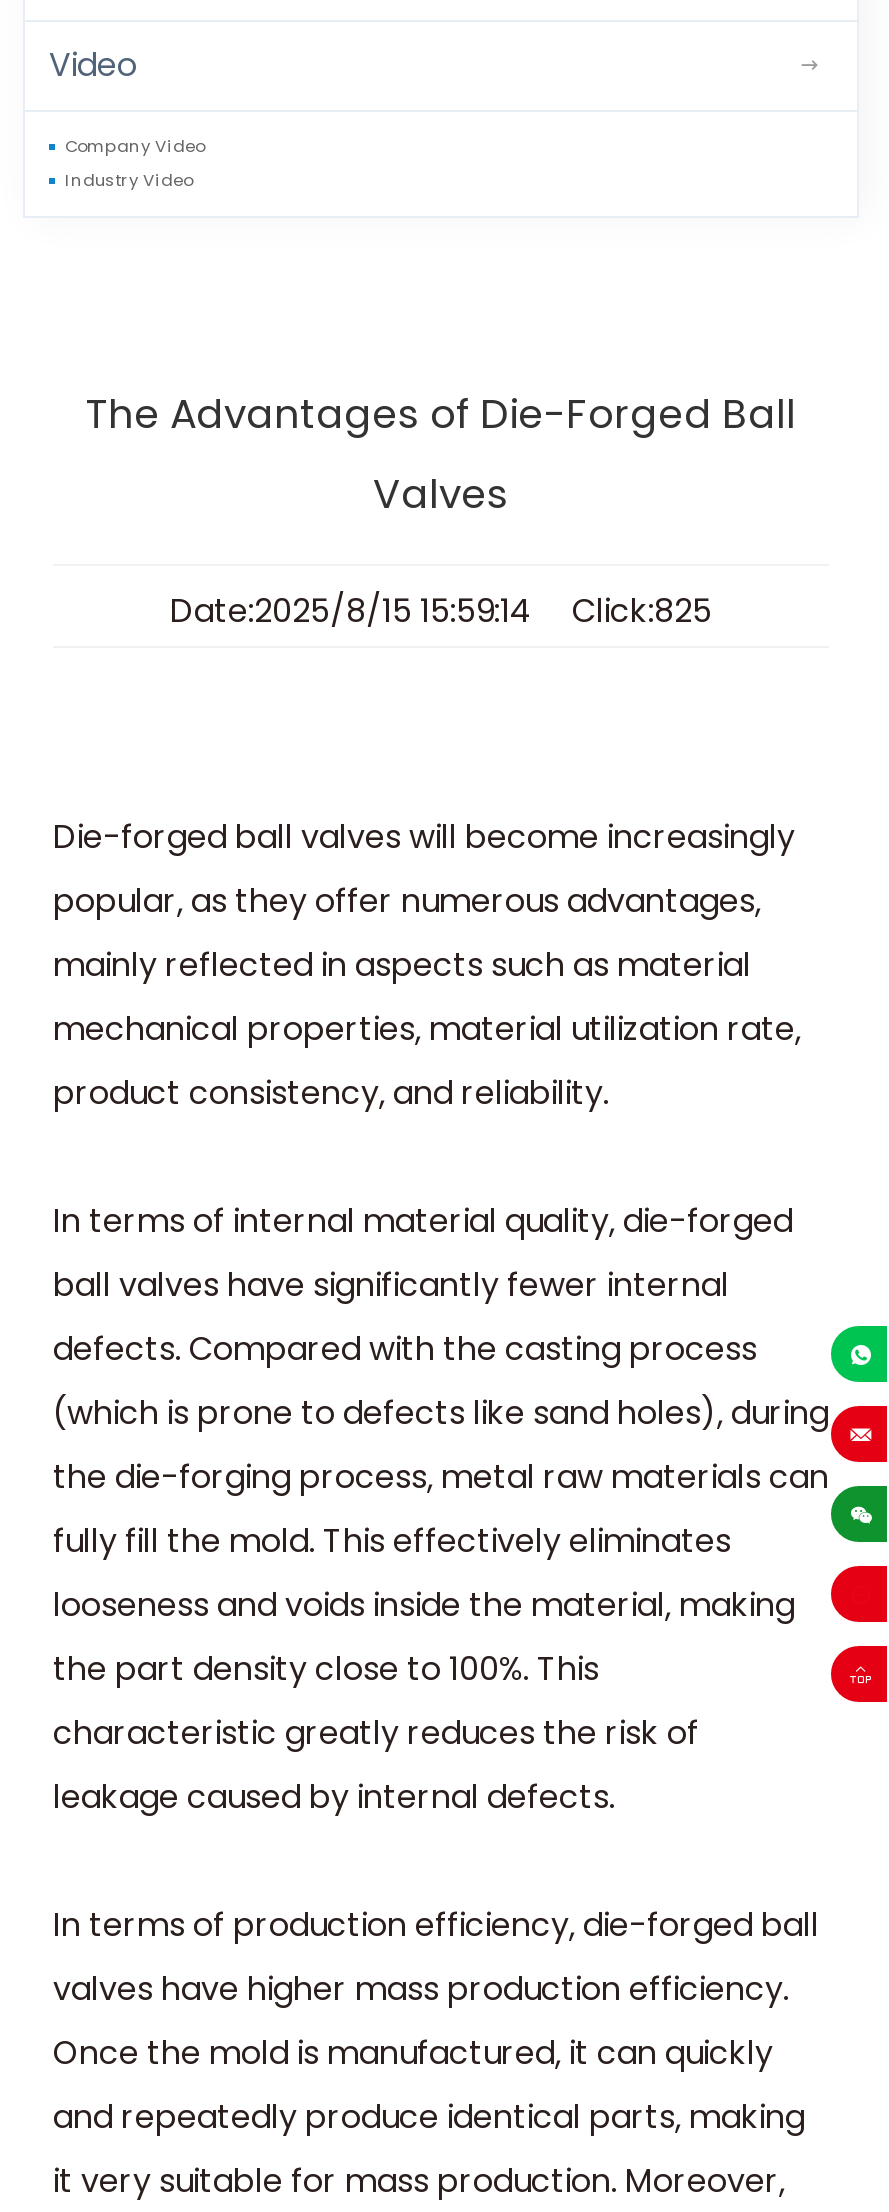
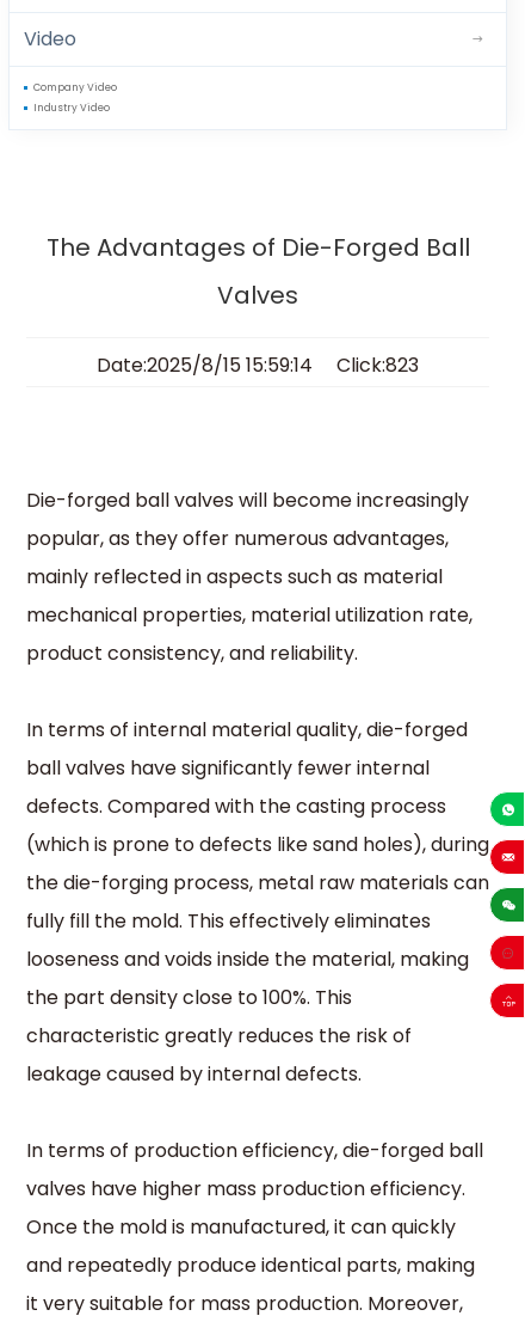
[170,587,712,633] Date:2025/8/15 15:59:14 Click:825 -> [97,351,419,378] Date:2025/8/15 15:59:14 Click:823

